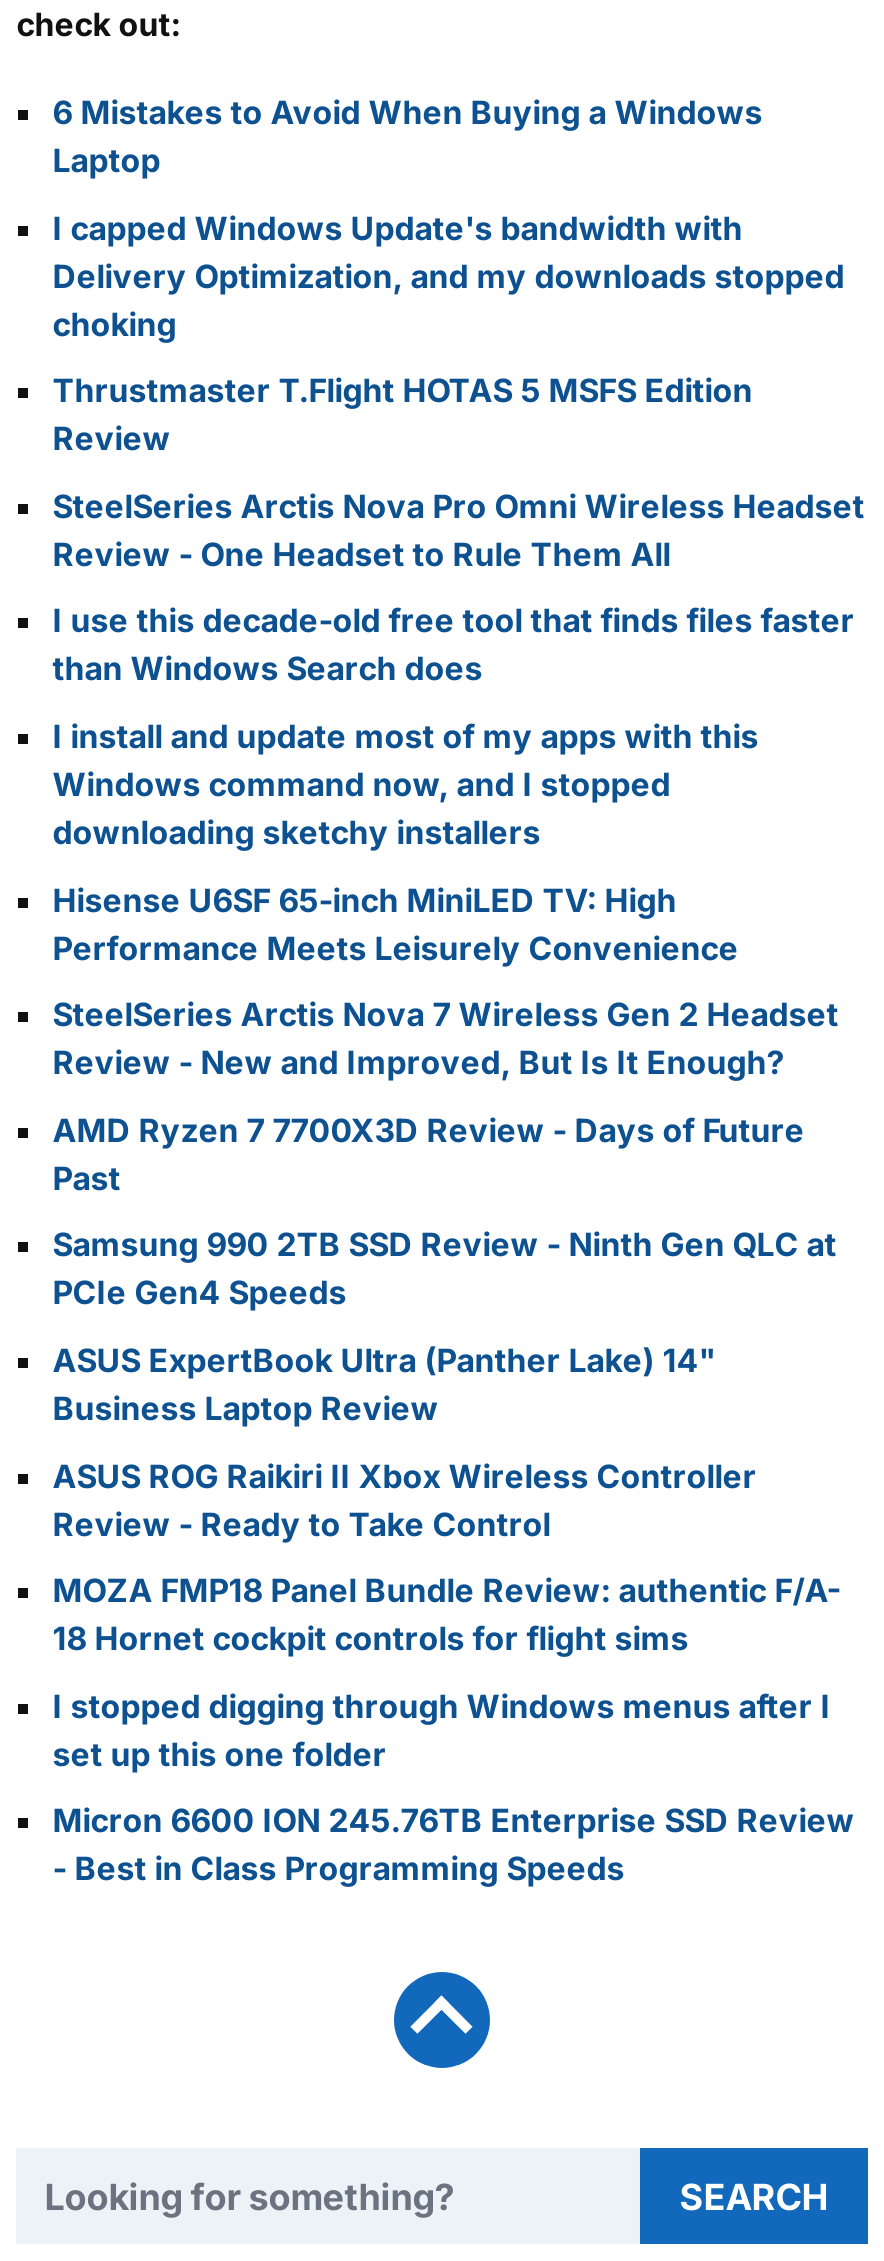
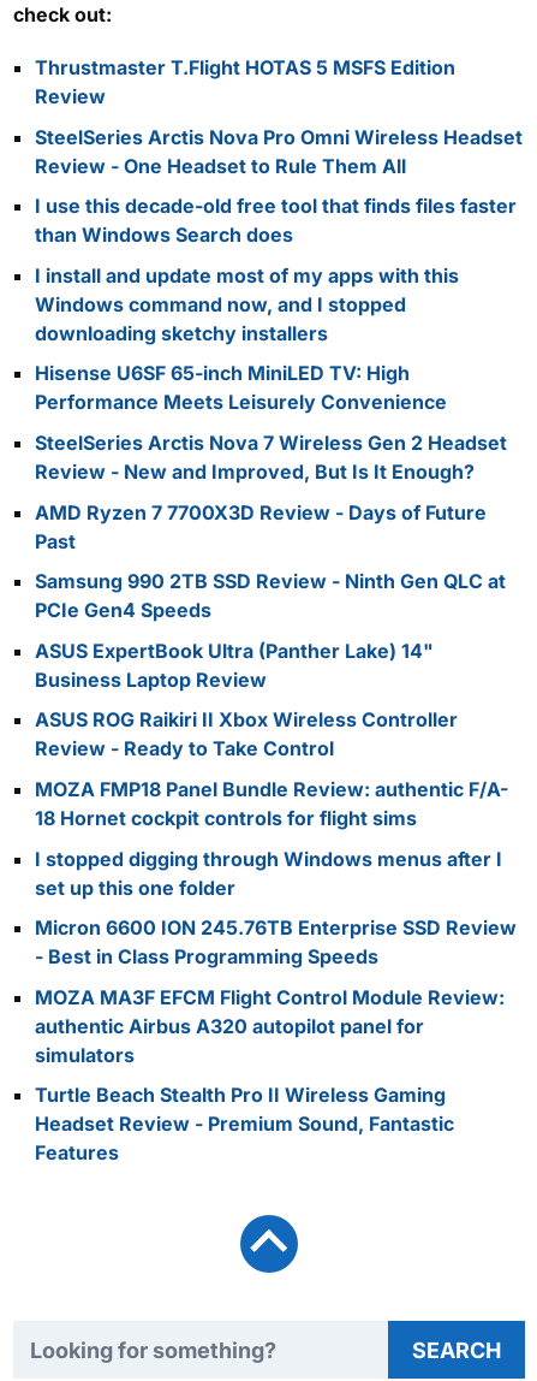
[52,92,844,343] 6 Mistakes to Avoid When Buying a Windows | Laptop | I capped Windows Update's bandwidth with | Delivery Optimization, and my downloads stopped | choking -> none
moved [52,370,864,1889] -> [35,55,523,969]: Thrustmaster T.Flight HOTAS 5 MSFS Edition | Review | SteelSeries Arctis Nova Pro Omni Wireless Headset | ... | Micron 6600 ION 245.76TB Enterprise SSD Review | - Best in Class Programming Speeds
none -> [35,985,505,1165] MOZA MA3F EFCM Flight Control Module Review: | authentic Airbus A320 autopilot panel for | simulators | Turtle Beach Stealth Pro II Wireless Gaming | Headset Review - Premium Sound, Fantastic | Features

